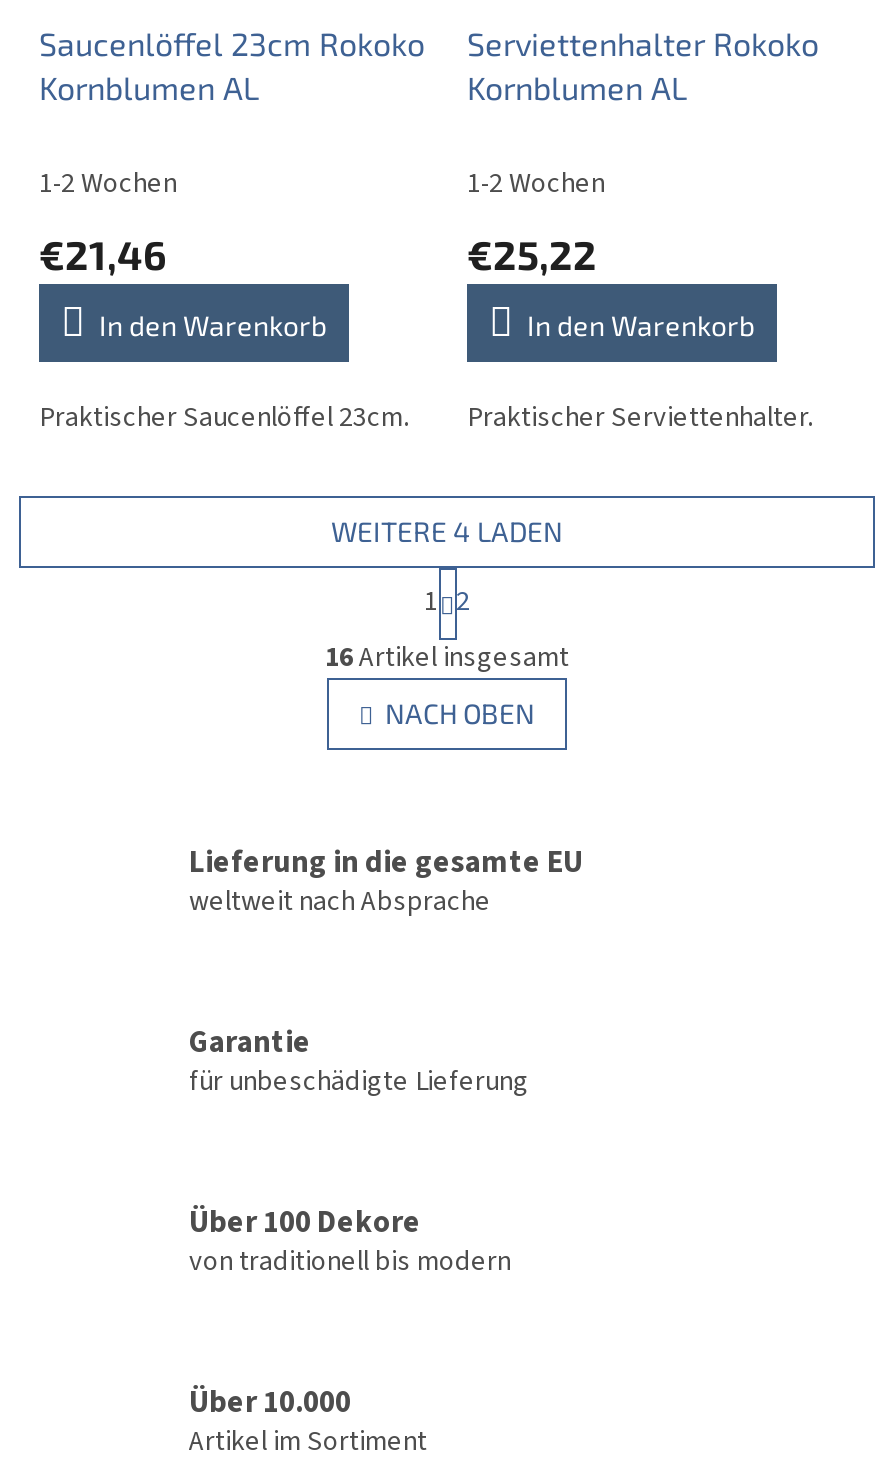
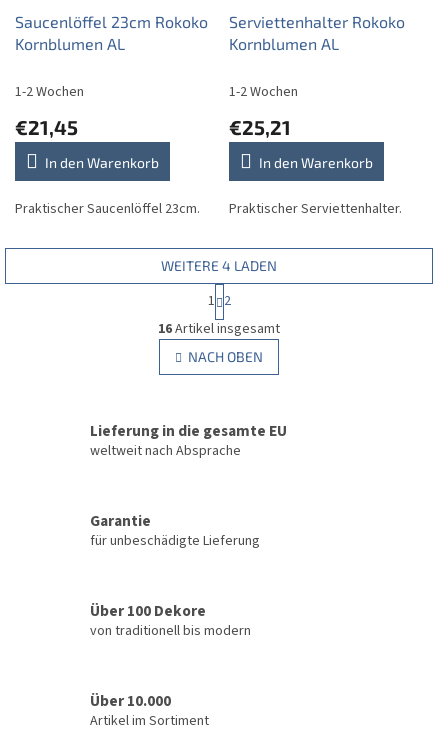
[39,229,167,277] €21,46 -> [15,115,78,139] €21,45
[467,229,597,277] €25,22 -> [229,115,291,139] €25,21

